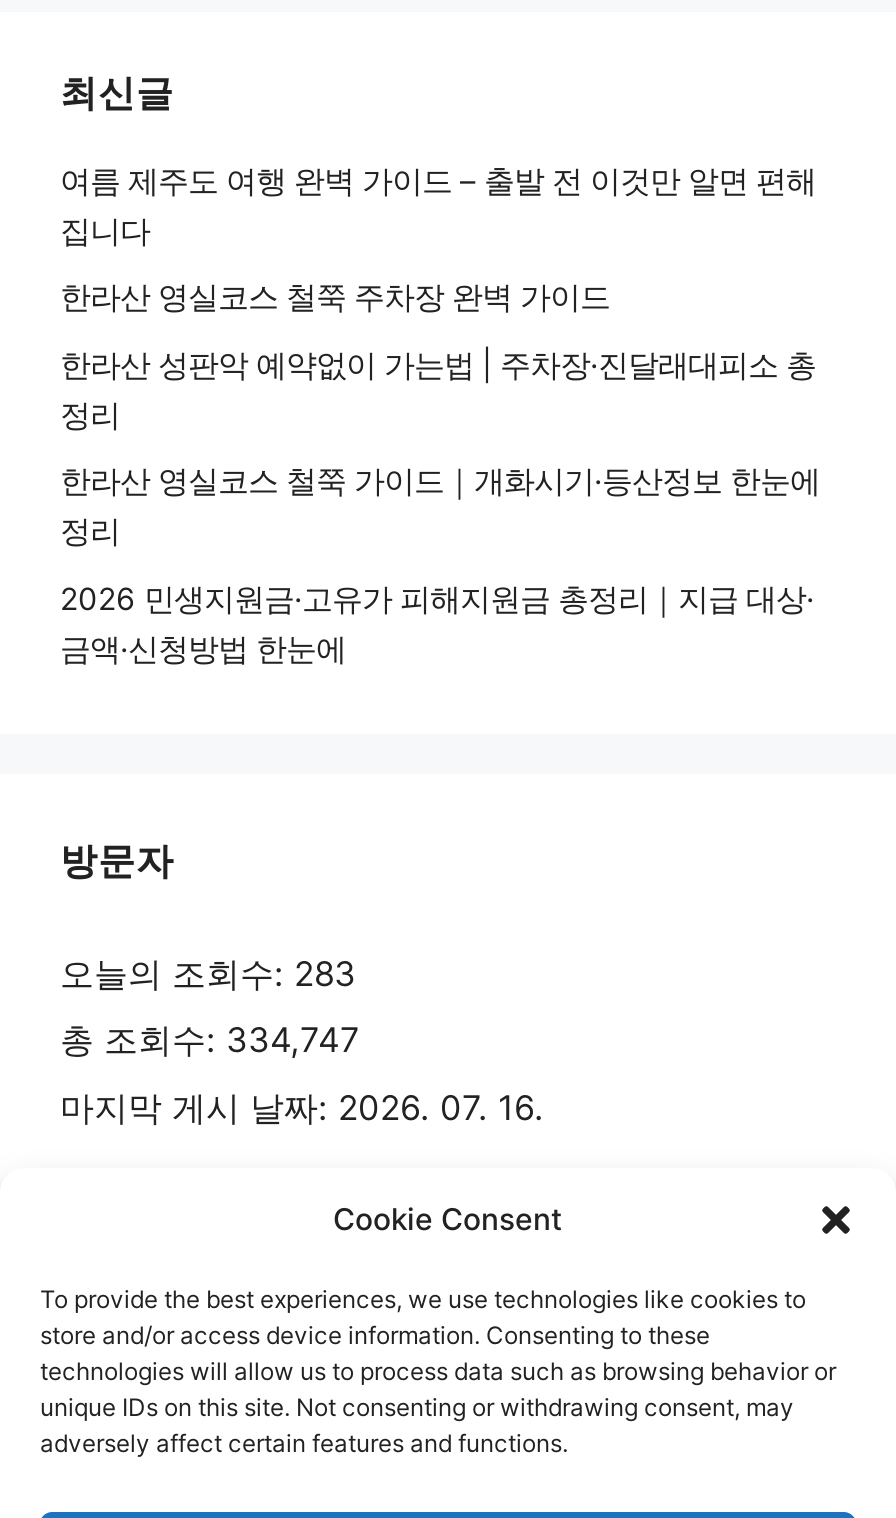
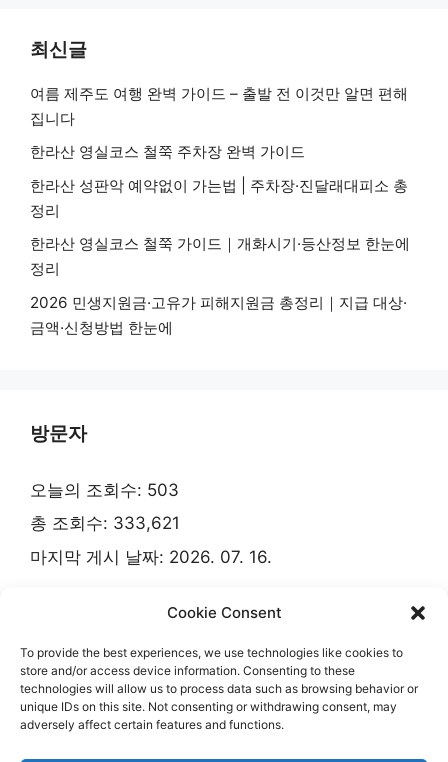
[60,953,356,993] 오늘의 조회수: 283 -> [30,480,179,500] 오늘의 조회수: 503
[60,1020,360,1060] 총 조회수: 334,747 -> [30,513,180,533] 총 조회수: 333,621

